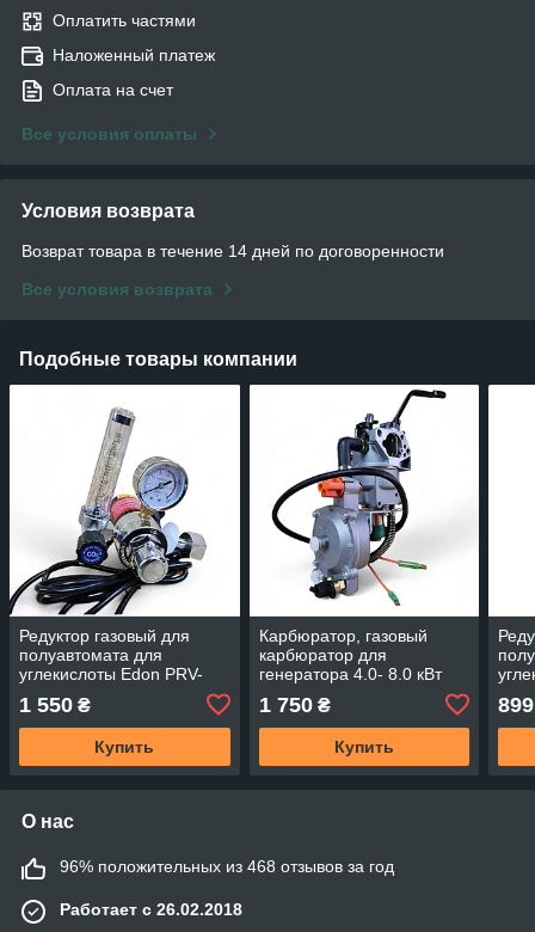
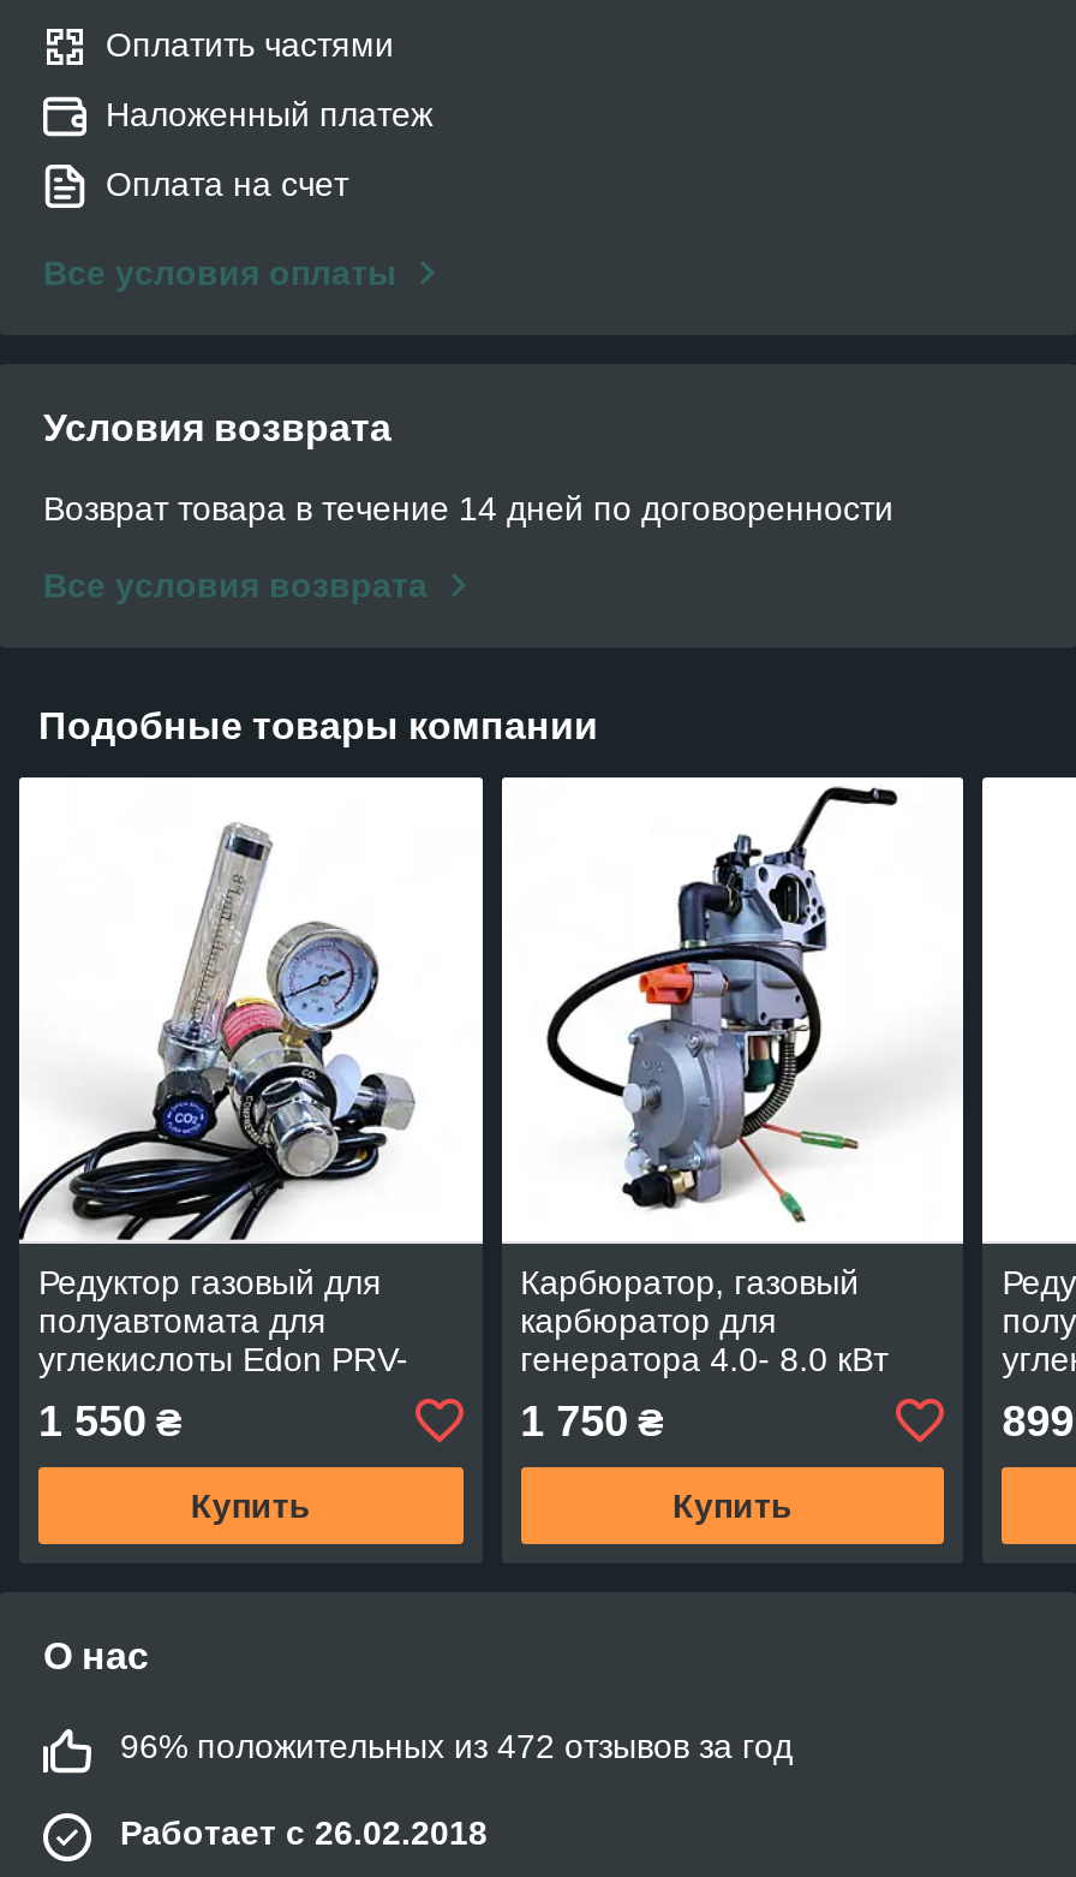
[60,856,394,876] 96% положительных из 468 отзывов за год -> [120,1726,793,1765] 96% положительных из 472 отзывов за год

